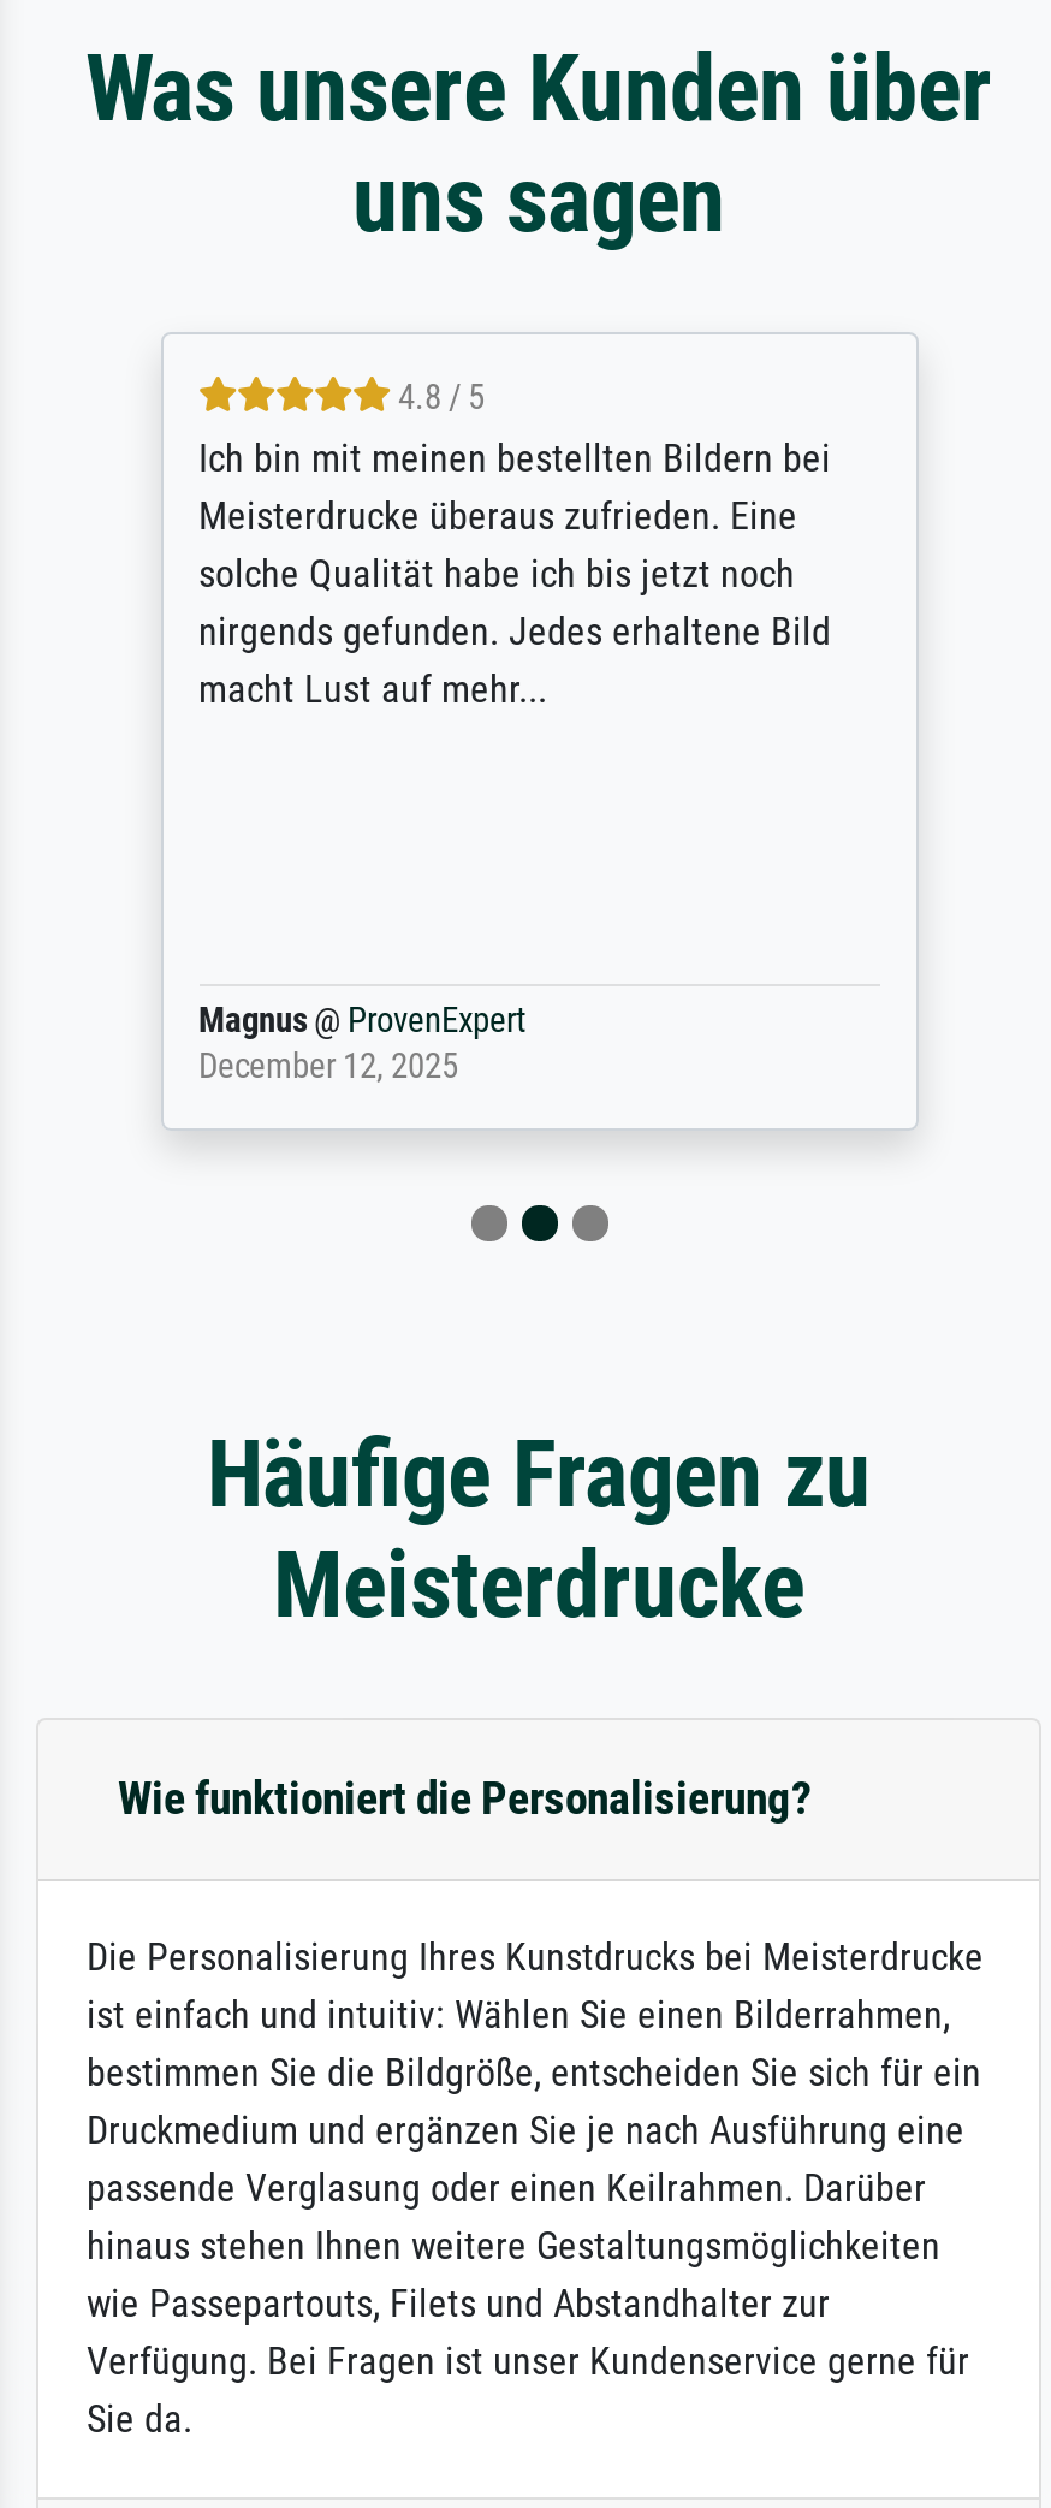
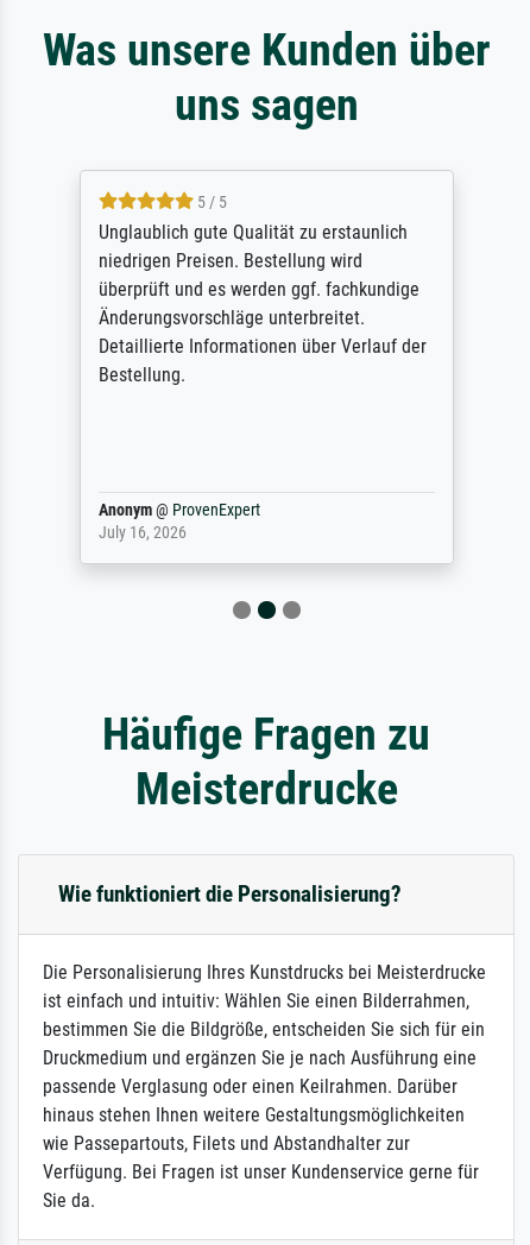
[198,378,831,713] 4.8 / 5 | Ich bin mit meinen bestellten Bildern bei | Meisterdrucke überaus zufrieden. Eine | solche Qualität habe ich bis jetzt noch | nirgends gefunden. Jedes erhaltene Bild | macht Lust auf mehr... -> [98,193,426,386] 5 / 5 | Unglaublich gute Qualität zu erstaunlich | niedrigen Preisen. Bestellung wird | überprüft und es werden ggf. fachkundige | Änderungsvorschläge unterbreitet. | Detaillierte Informationen über Verlauf der | Bestellung.
[198,1002,525,1088] Magnus @ ProvenExpert | December 12, 2025 -> [98,500,260,543] Anonym @ ProvenExpert | July 16, 2026

